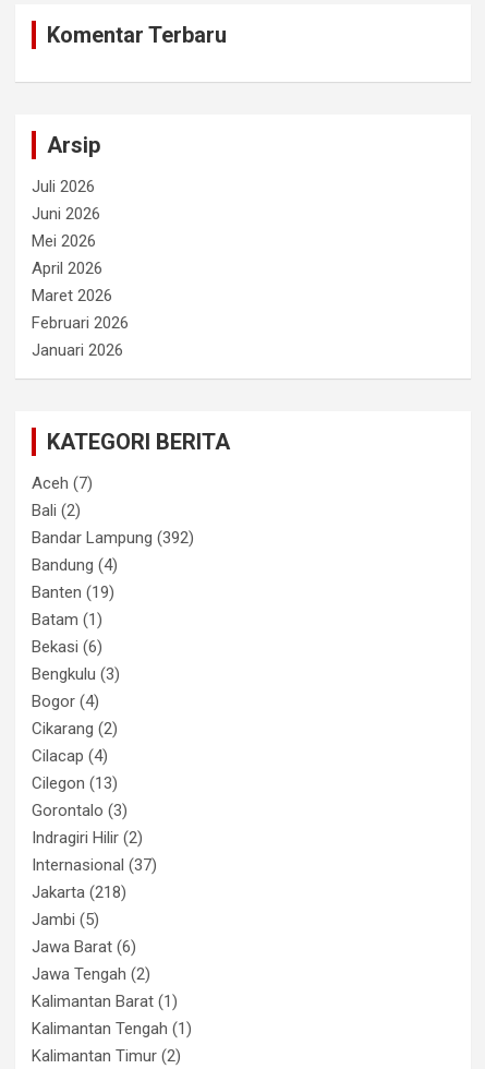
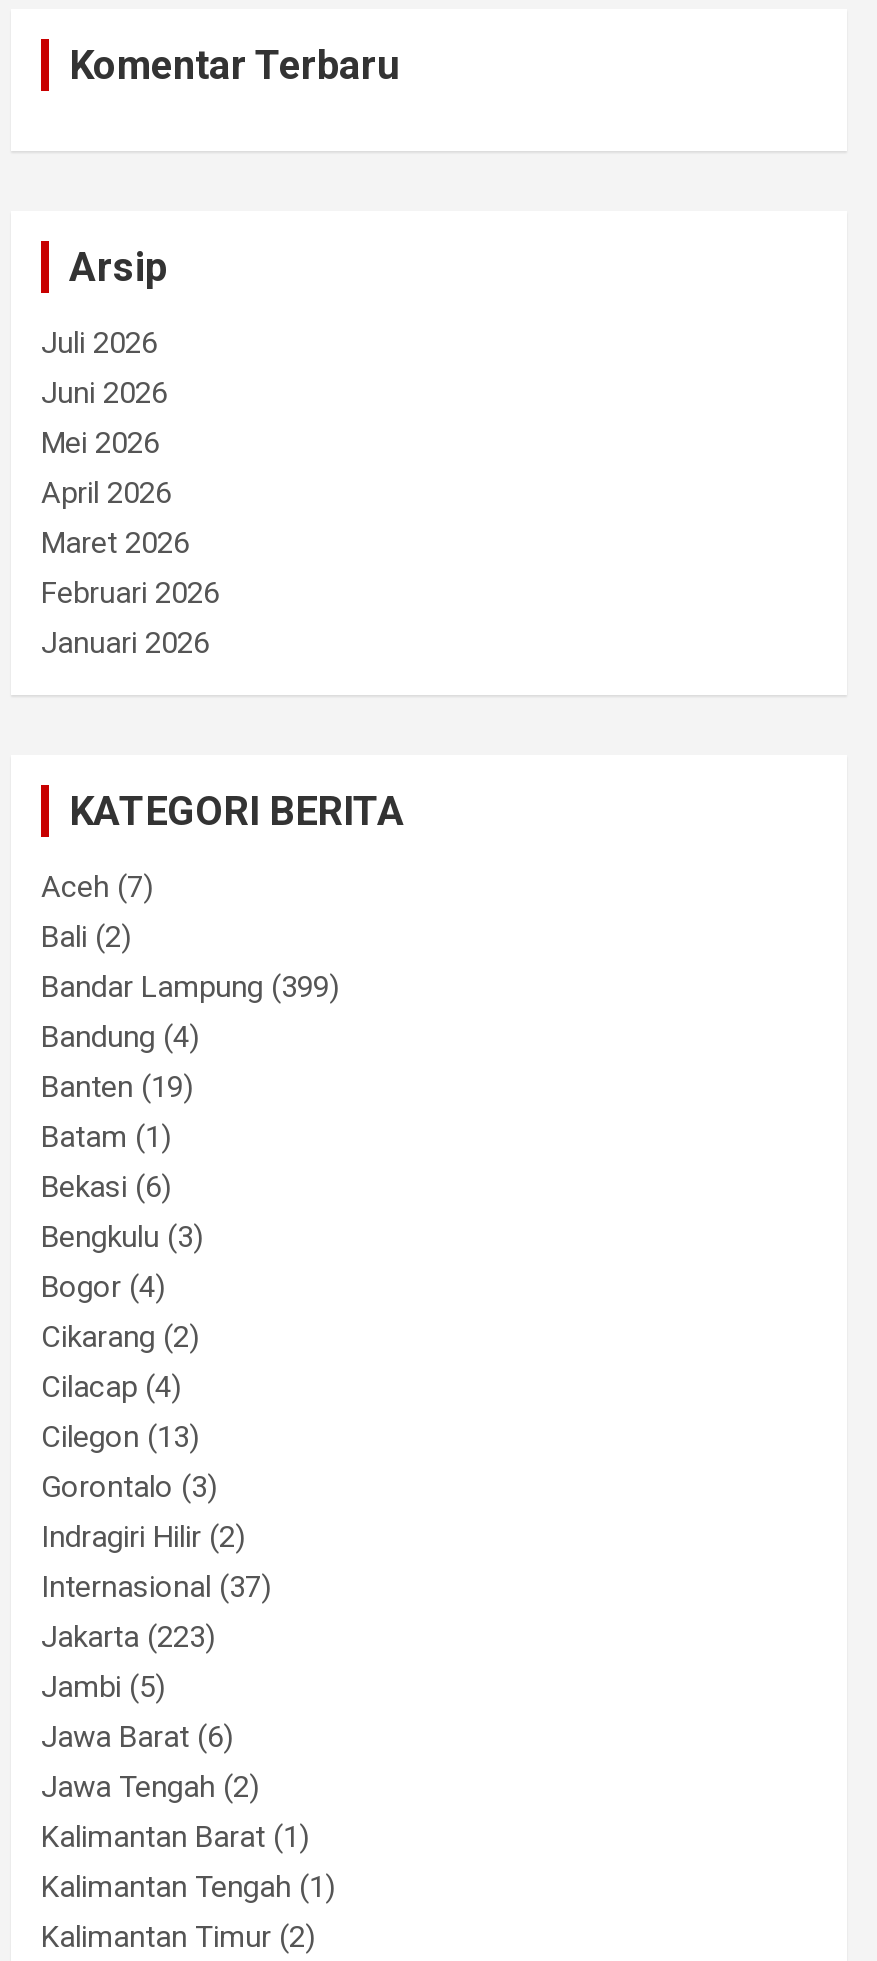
[32,527,194,547] Bandar Lampung (392) -> [41,968,339,1004] Bandar Lampung (399)
[32,882,126,902] Jakarta (218) -> [41,1618,215,1654] Jakarta (223)

